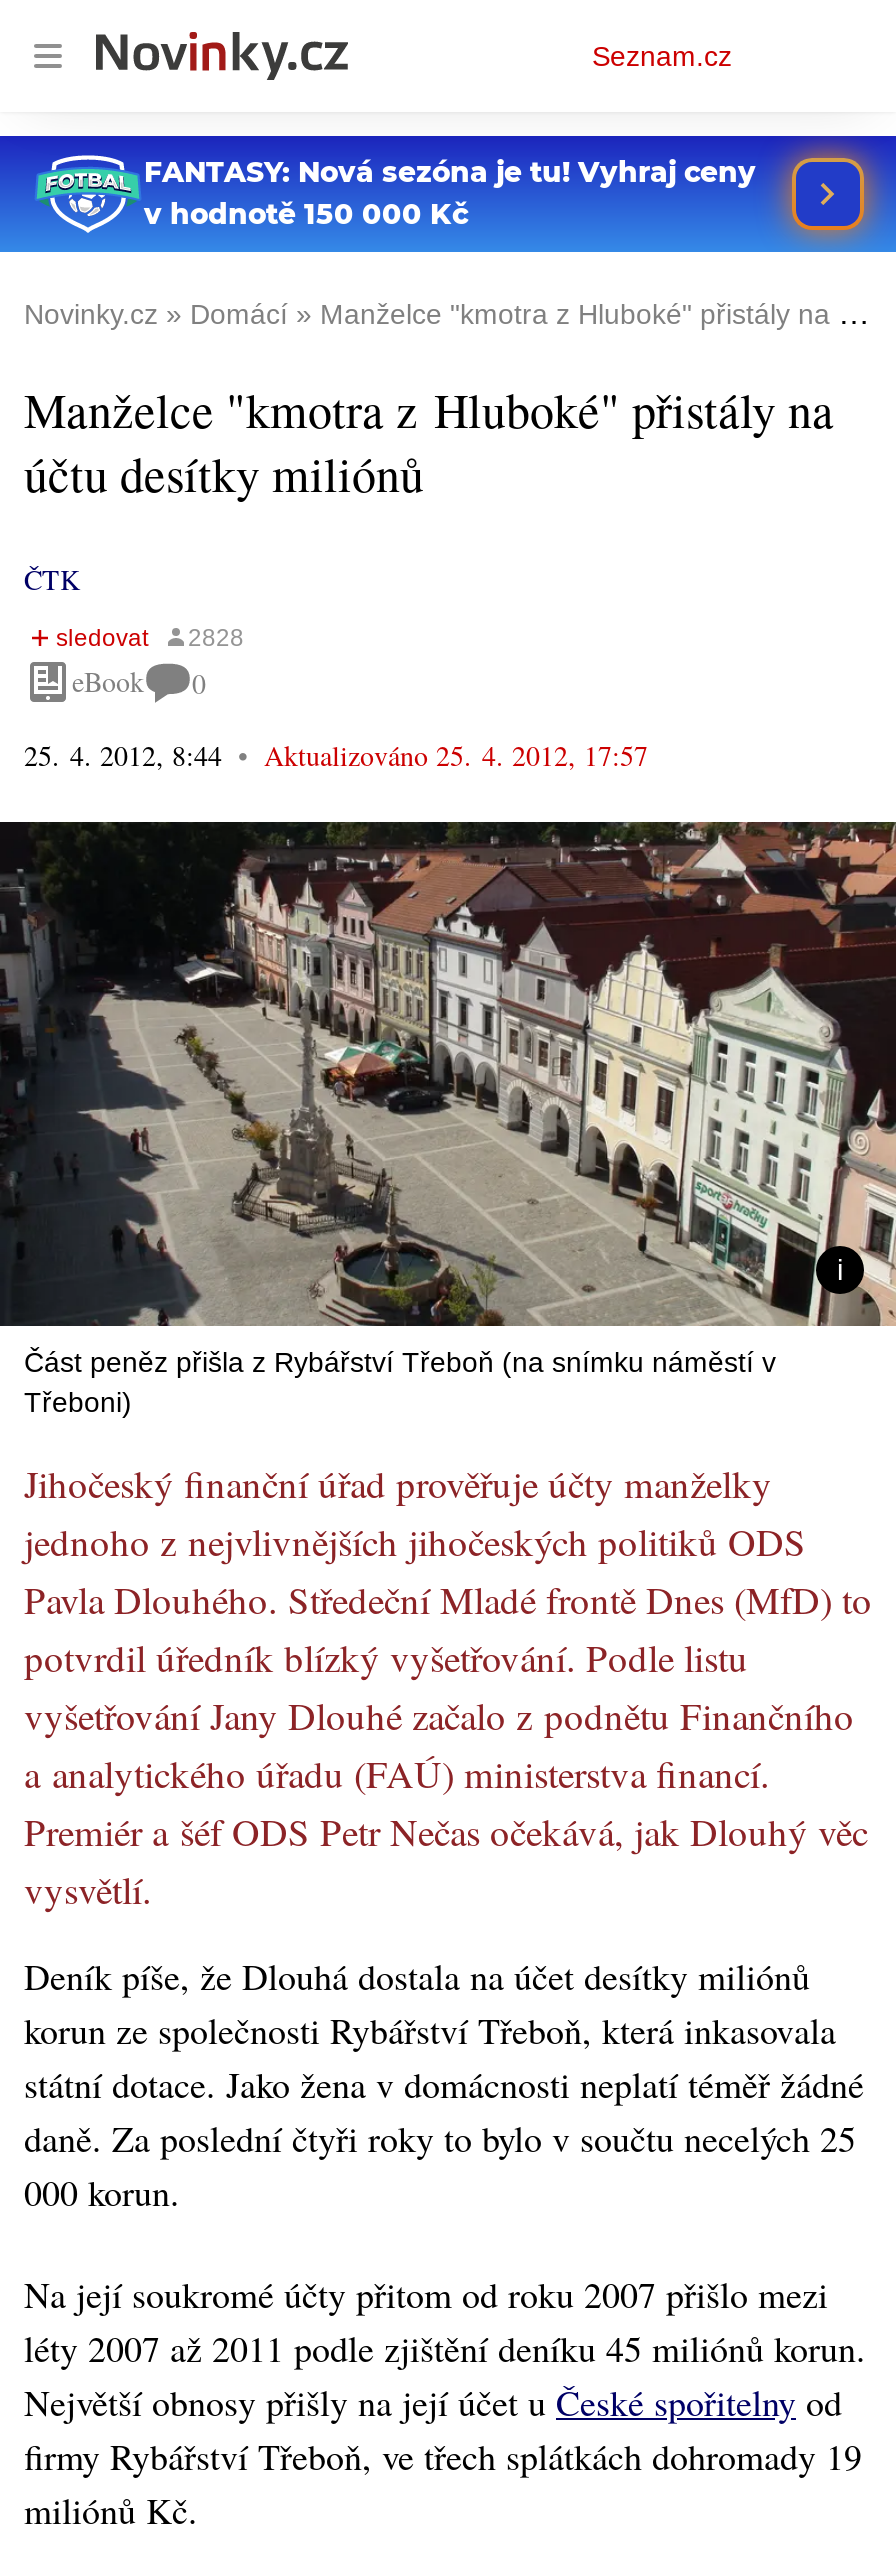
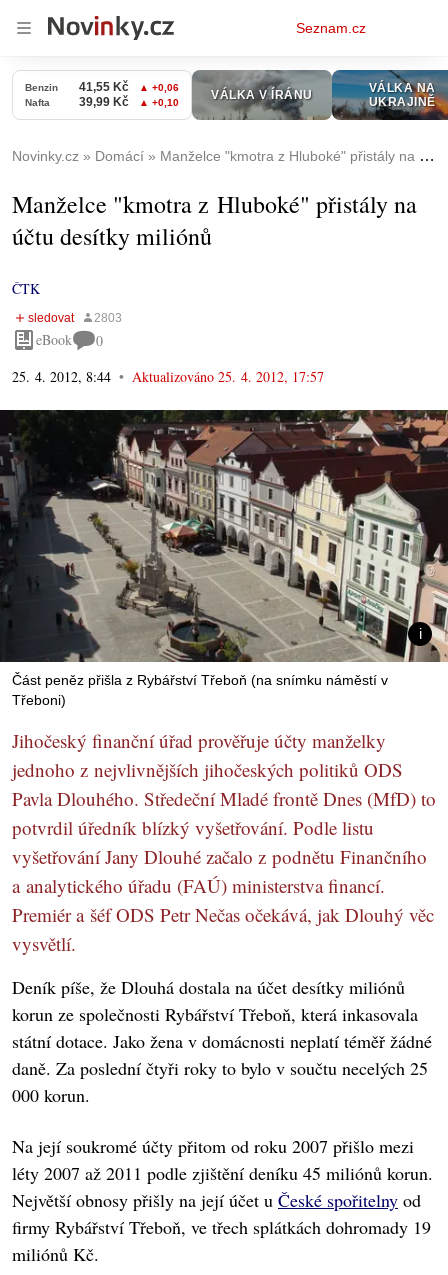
[6,134,890,254] [image] -> [3,68,445,125] [image]

